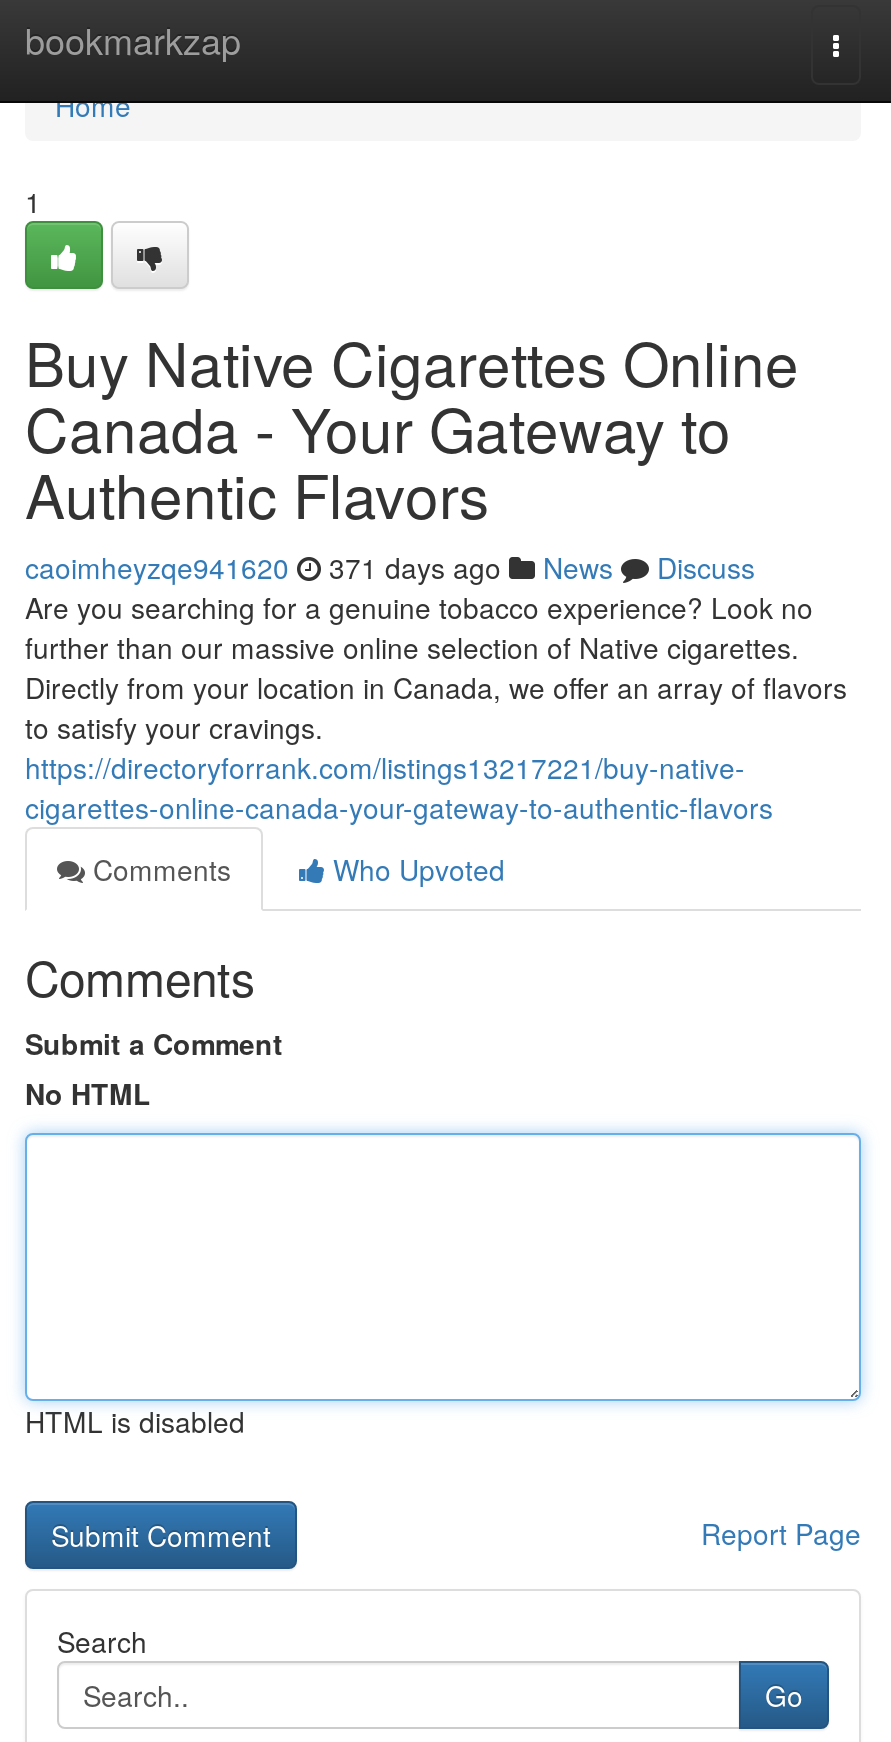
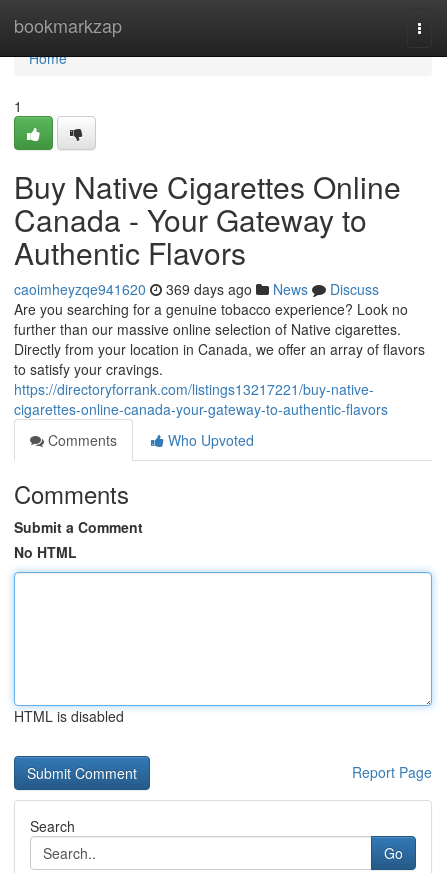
[25,547,755,587] caoimheyzqe941620 371 days ago News Discuss -> [14,279,379,299] caoimheyzqe941620 369 days ago News Discuss

